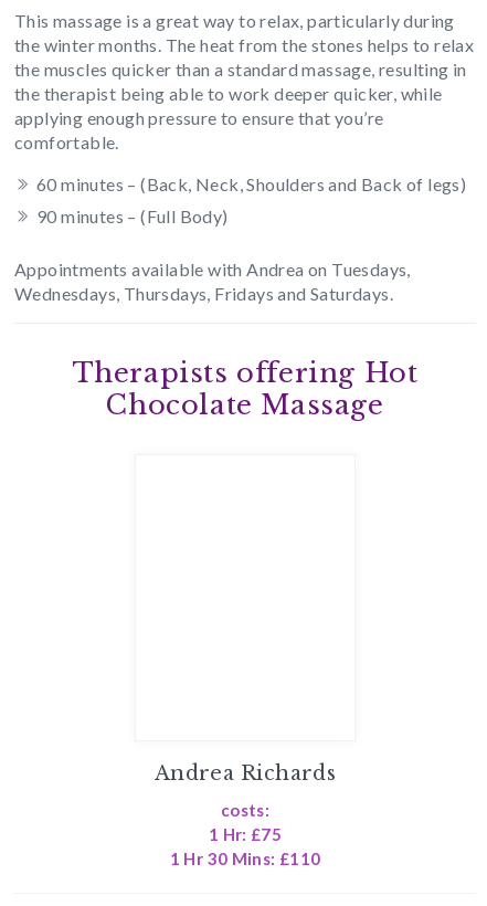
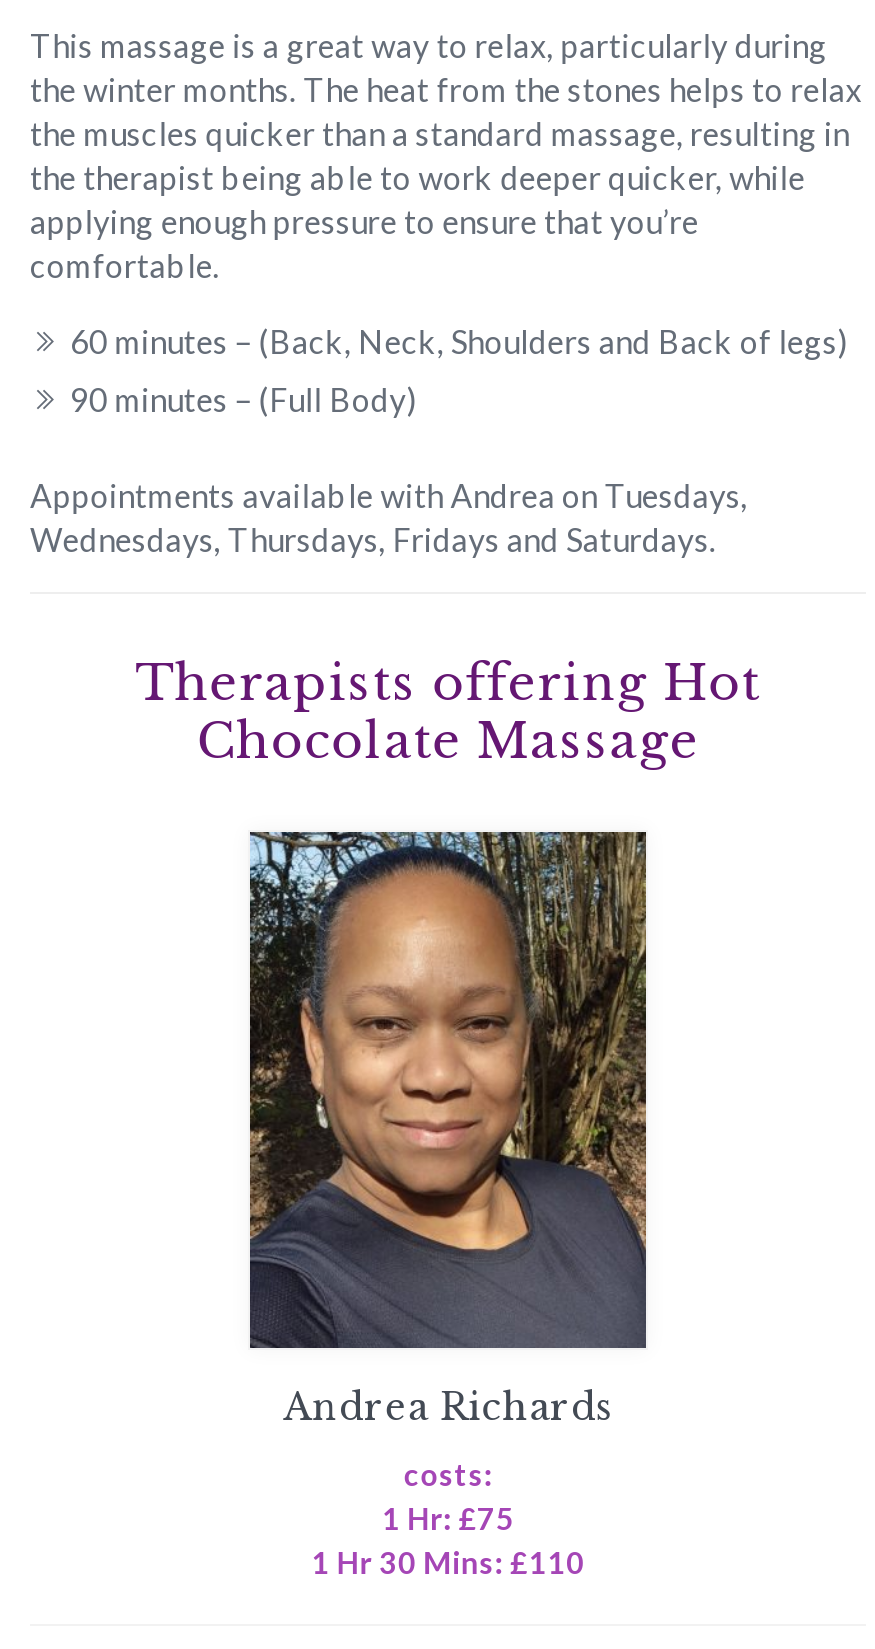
none -> [248,830,648,1350] [image]

